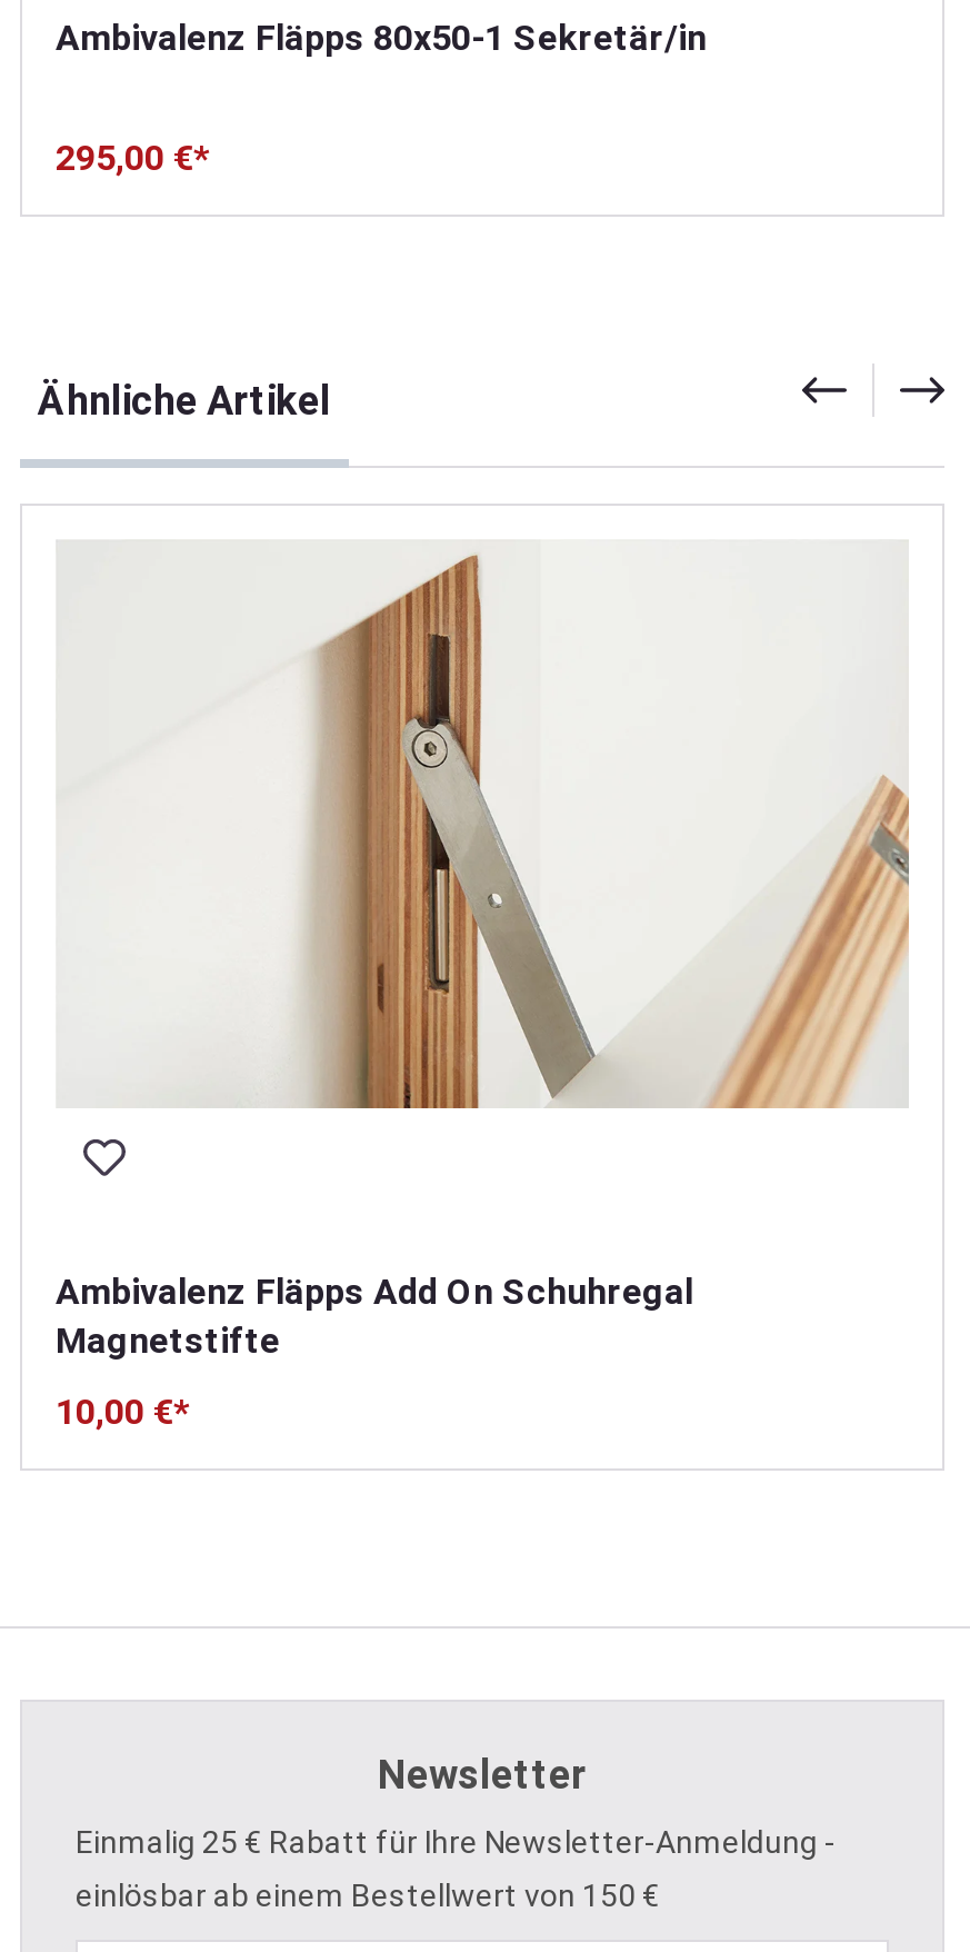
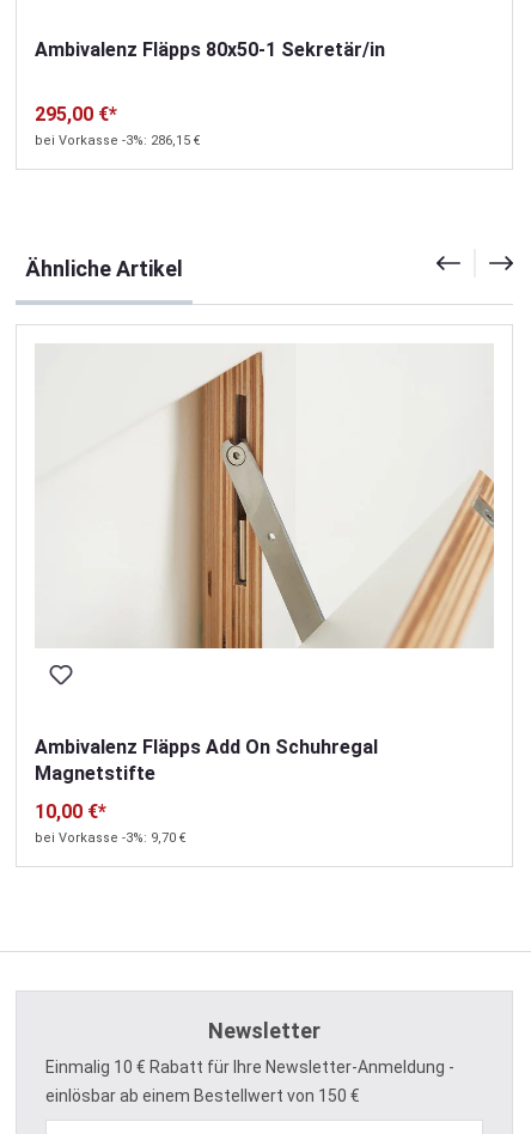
none -> [35,132,201,148] bei Vorkasse -3%: 286,15 €
none -> [35,830,187,846] bei Vorkasse -3%: 9,70 €
[76,1824,836,1860] Einmalig 25 € Rabatt für Ihre Newsletter-Anmeldung - -> [45,1057,454,1077] Einmalig 10 € Rabatt für Ihre Newsletter-Anmeldung -

